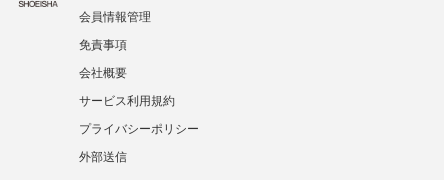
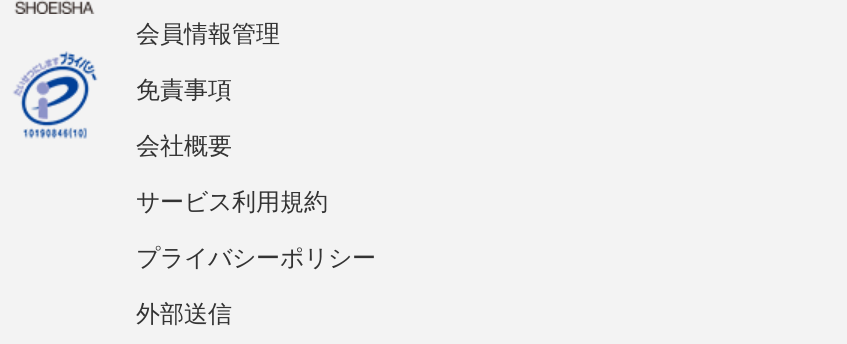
none -> [12,50,100,140] [image]

